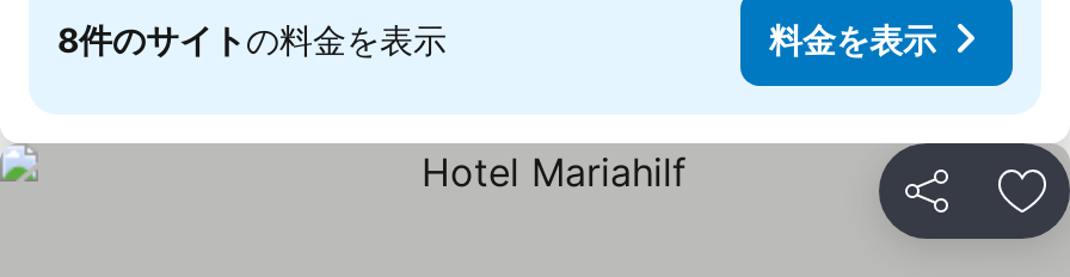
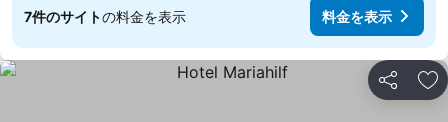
[57,18,447,59] 8件のサイトの料金を表示 -> [24,7,186,24] 7件のサイトの料金を表示

